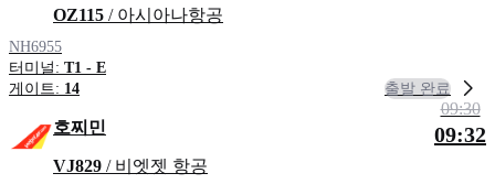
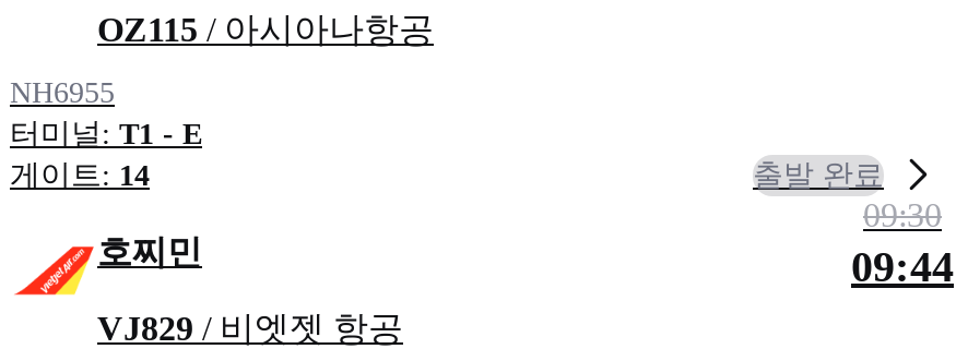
[434,123,486,147] 09:32 -> [851,243,954,291] 09:44

